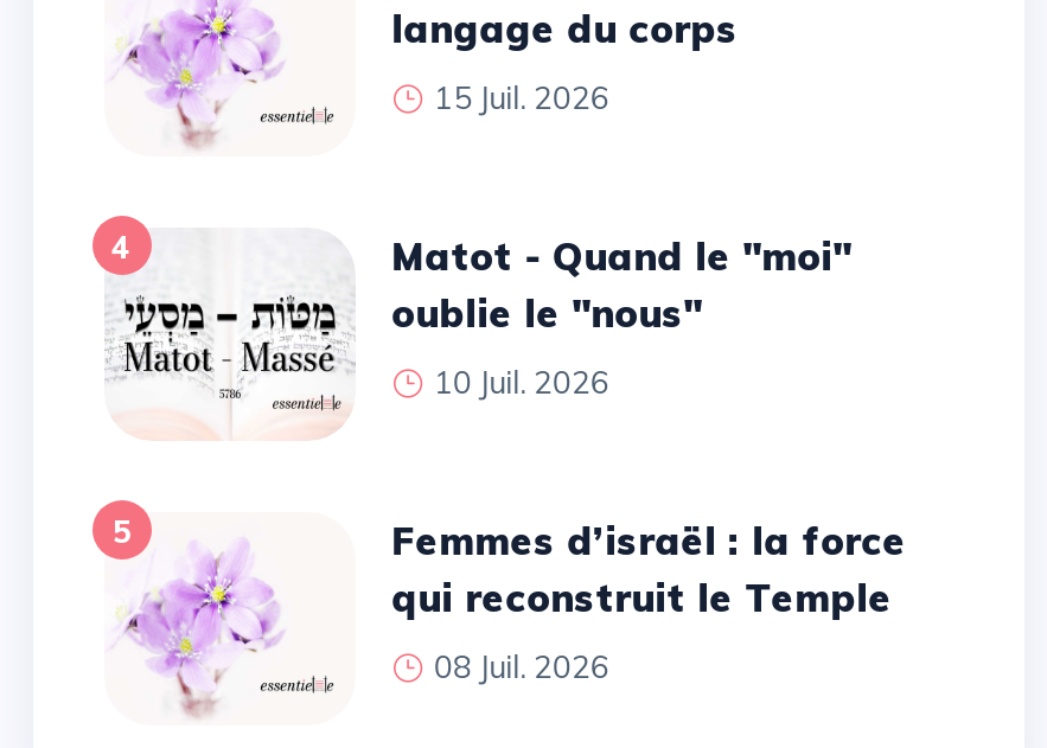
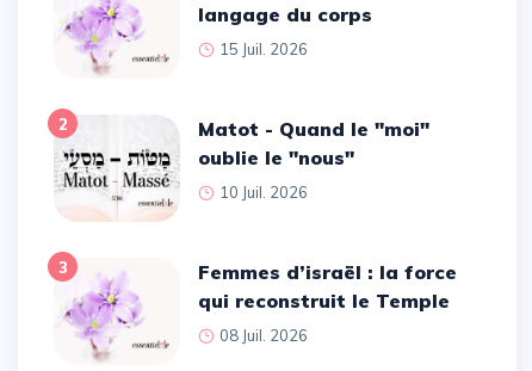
[111,228,133,266] 4 -> [58,115,67,134] 2
[113,513,132,551] 5 -> [58,258,67,277] 3

